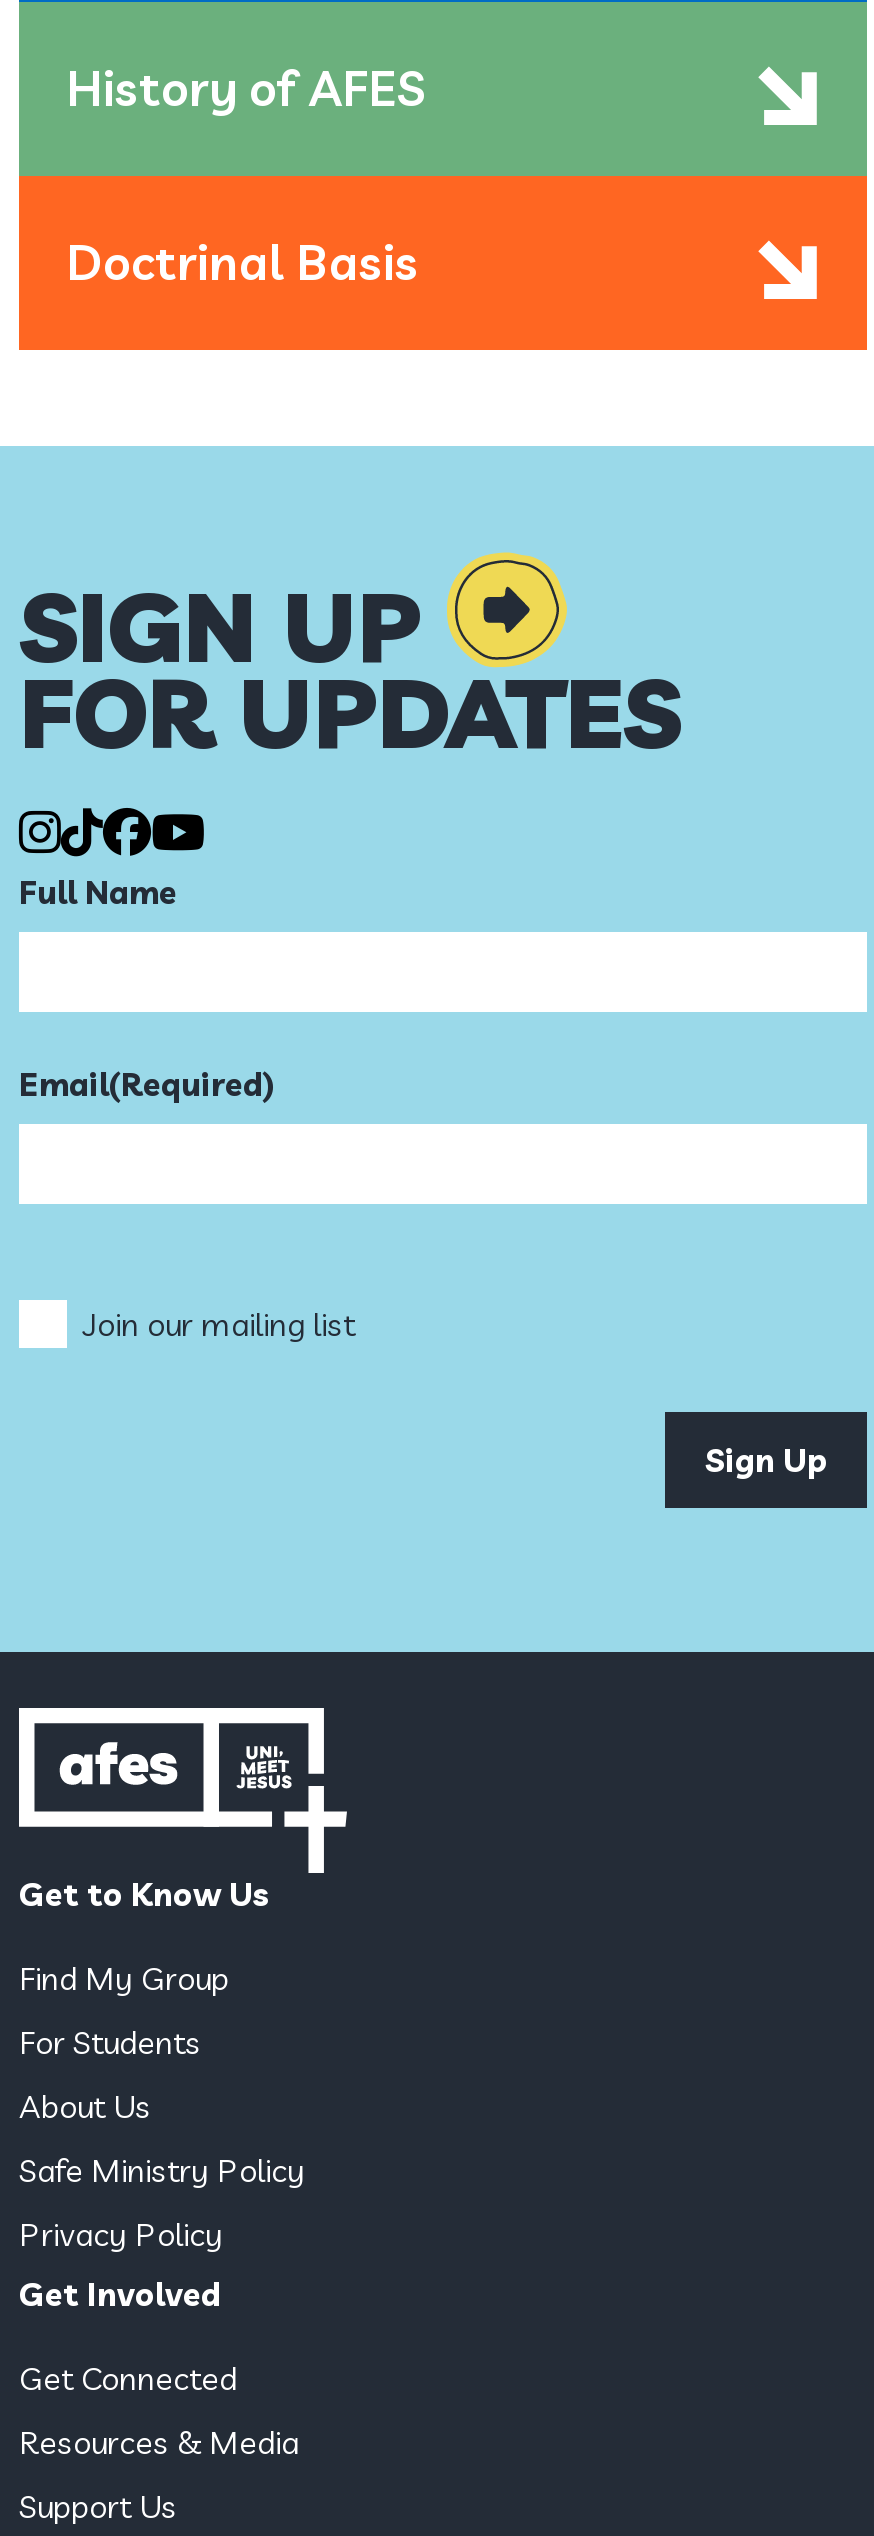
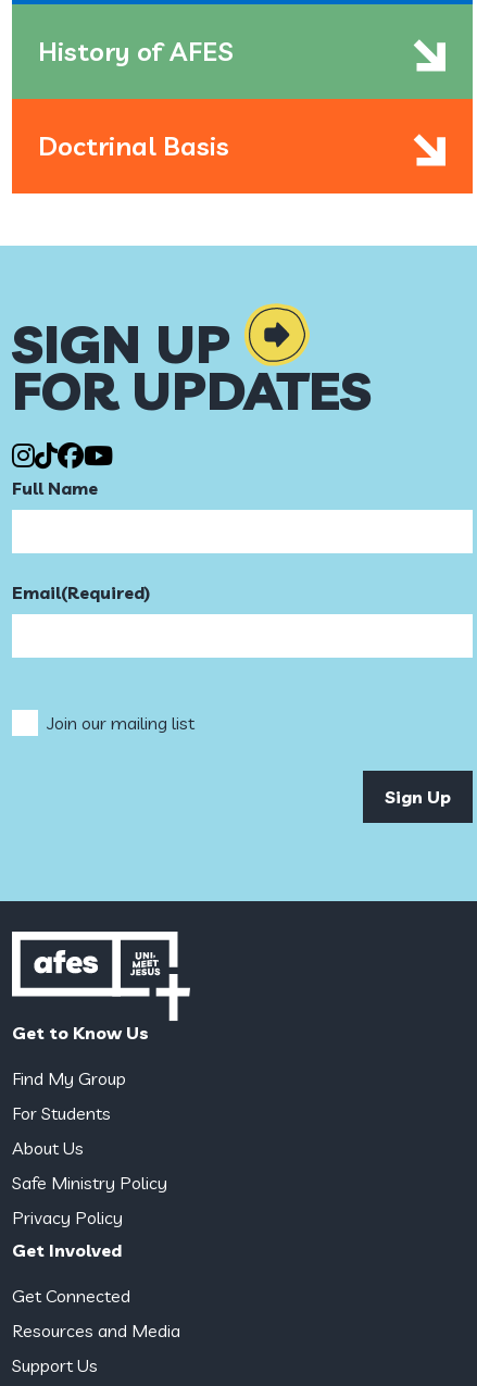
[19,2422,299,2462] Resources & Media -> [12,1320,180,1342] Resources and Media

